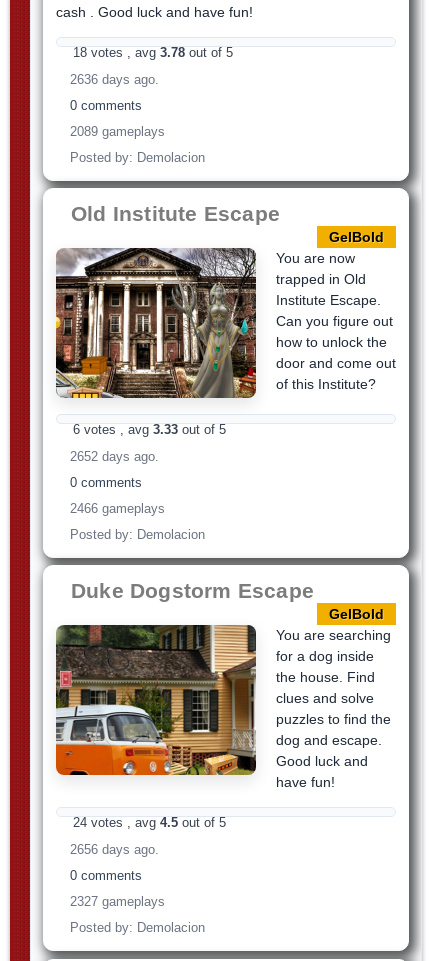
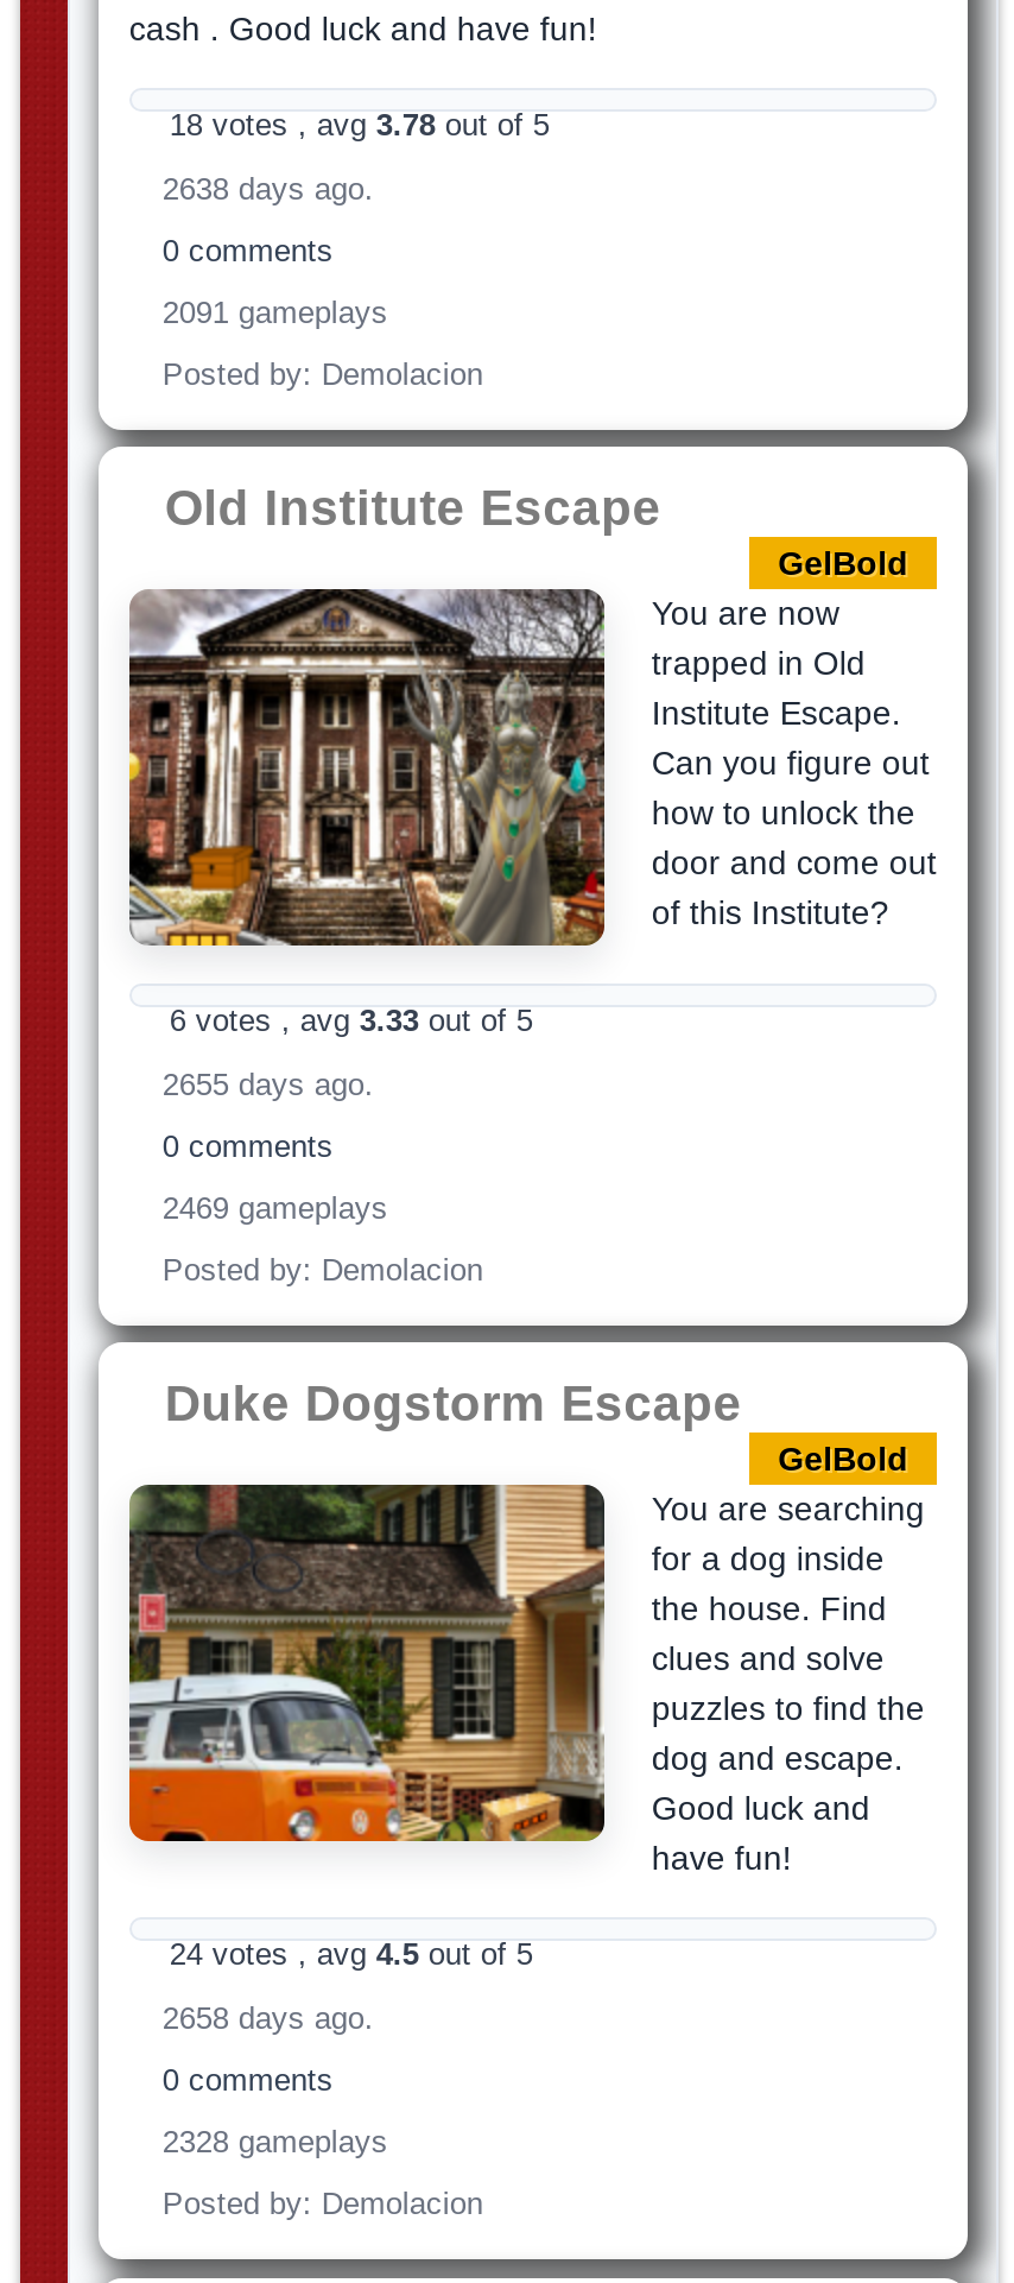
[70,72,159,87] 2636 days ago. -> [162,170,374,206] 2638 days ago.
[70,124,165,139] 2089 gameplays -> [162,294,388,329] 2091 gameplays
[70,449,159,464] 2652 days ago. -> [162,1066,374,1102] 2655 days ago.
[70,501,165,516] 2466 gameplays -> [162,1190,388,1226] 2469 gameplays
[70,842,159,857] 2656 days ago. -> [162,2001,374,2036] 2658 days ago.
[70,894,165,909] 2327 gameplays -> [162,2124,388,2160] 2328 gameplays

